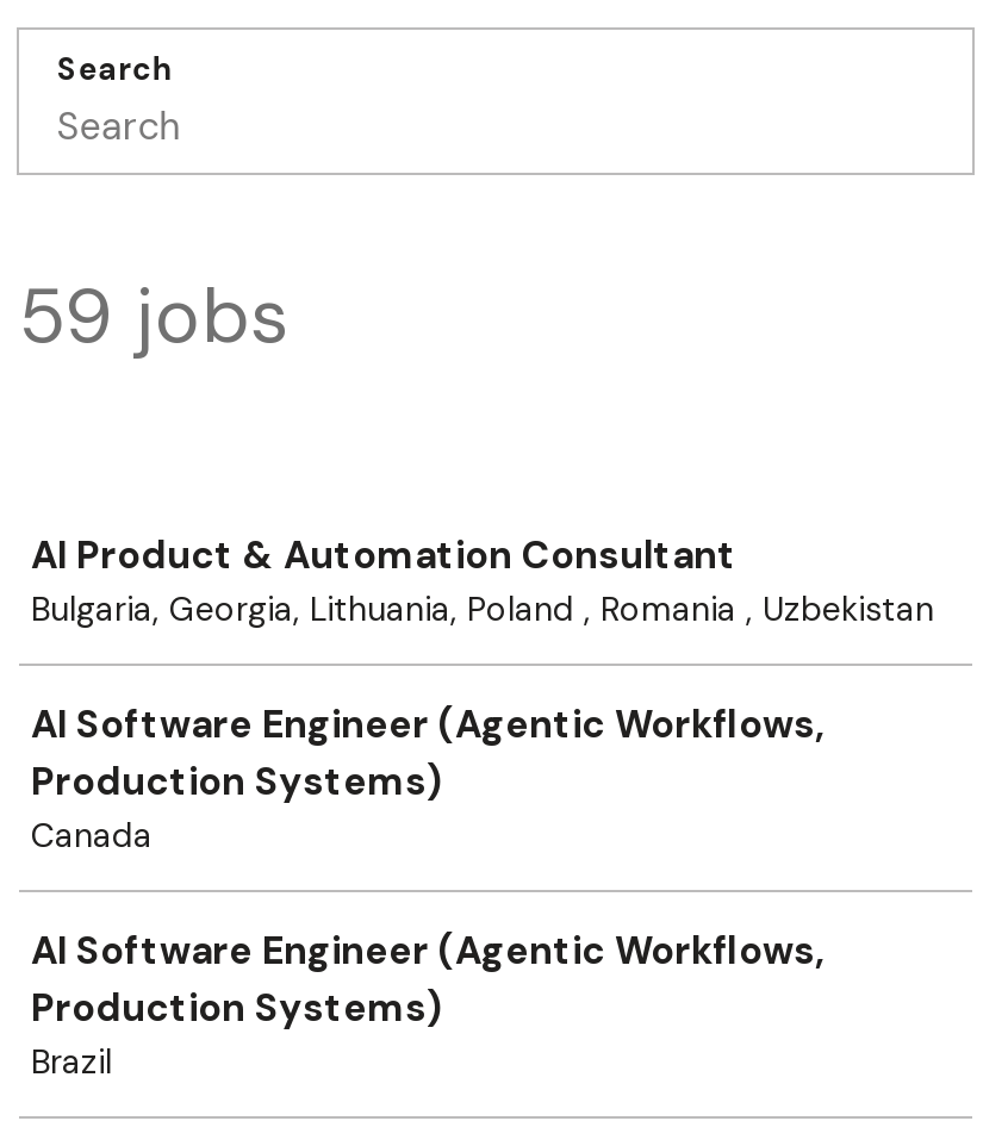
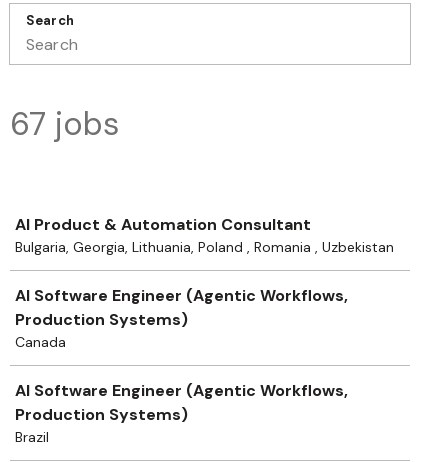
[19,266,288,366] 59 jobs -> [10,103,119,145] 67 jobs

